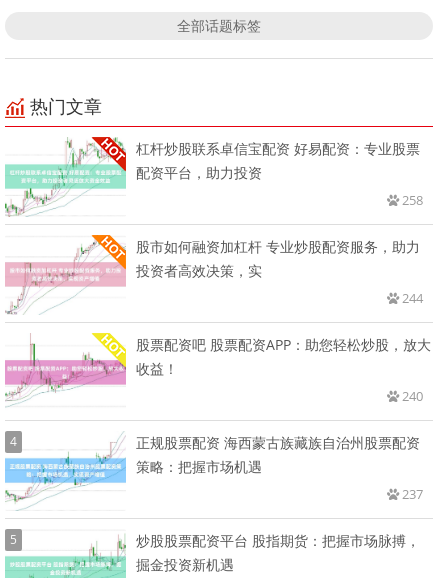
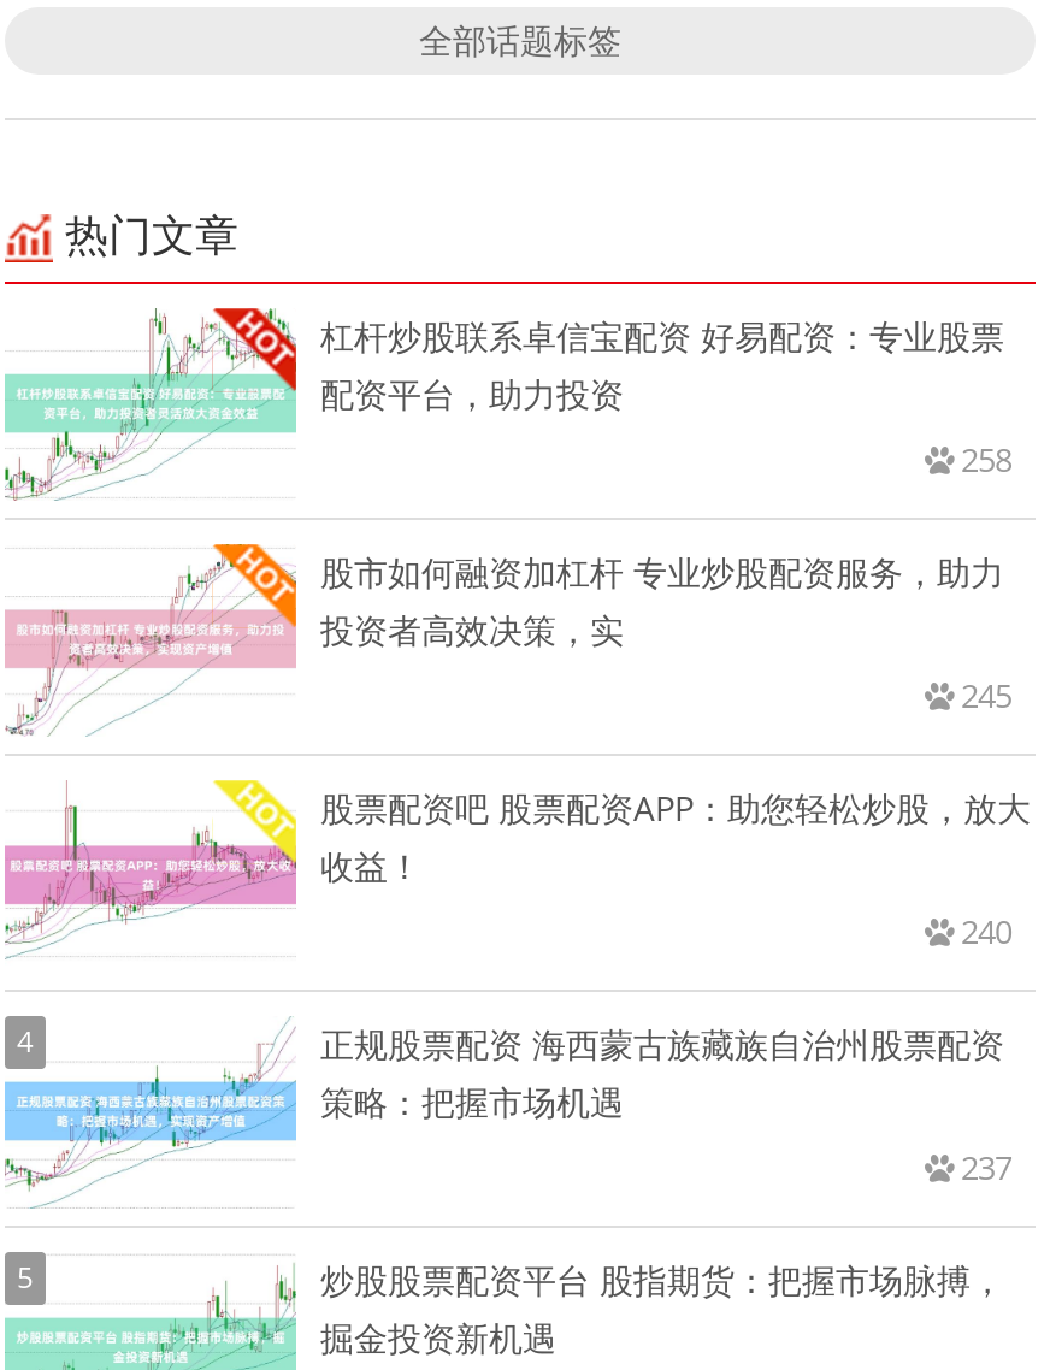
[402,288,423,306] 244 -> [961,673,1011,716] 245

